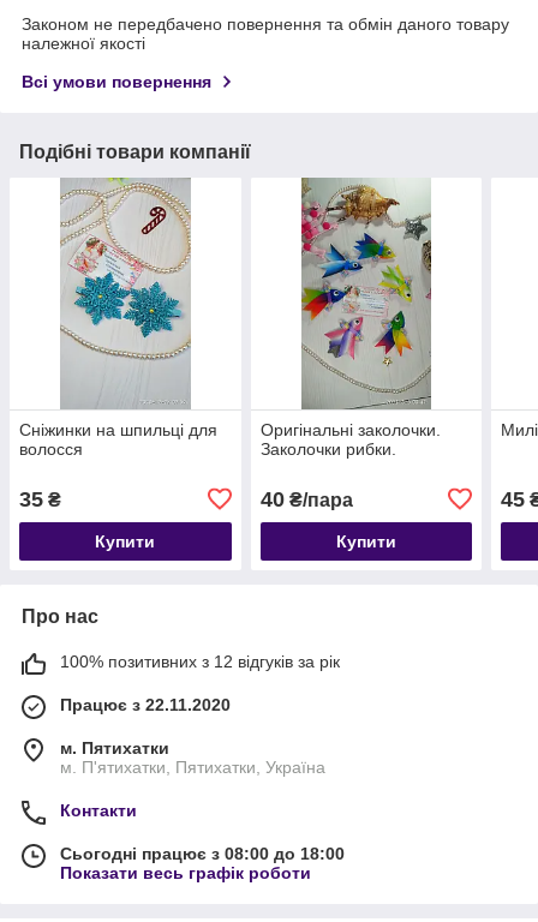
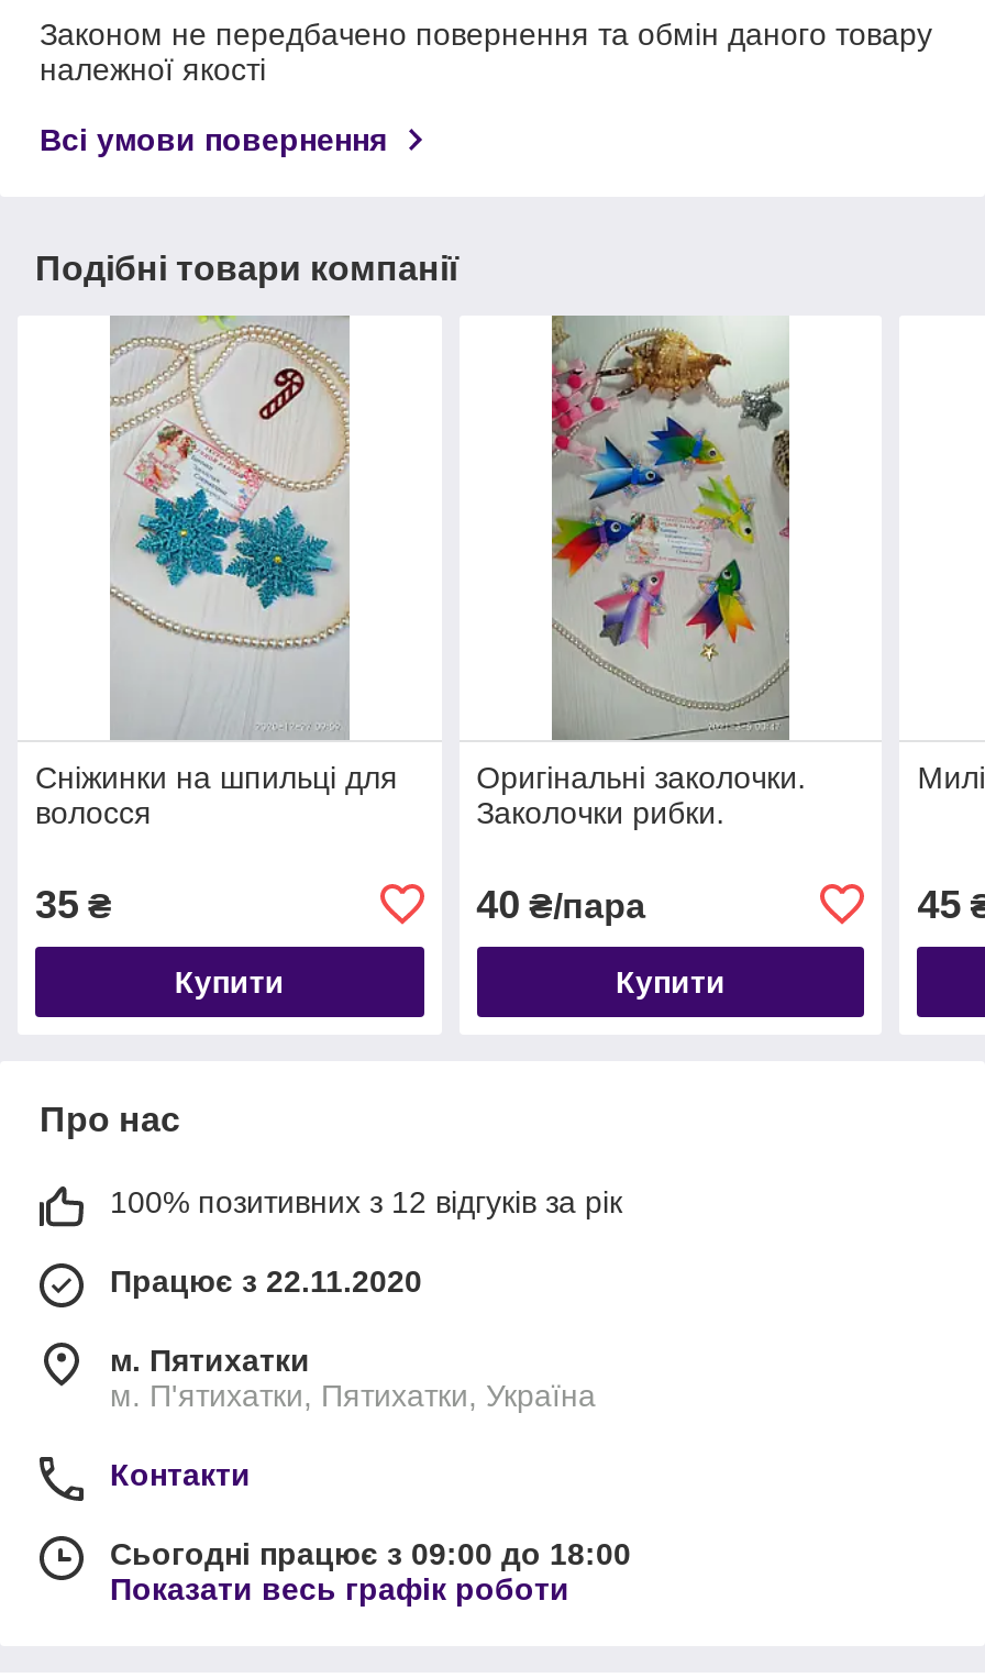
[60,844,345,863] Сьогодні працює з 08:00 до 18:00 -> [110,1536,631,1571] Сьогодні працює з 09:00 до 18:00

